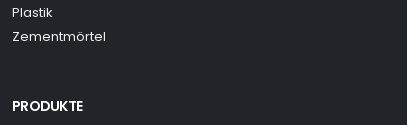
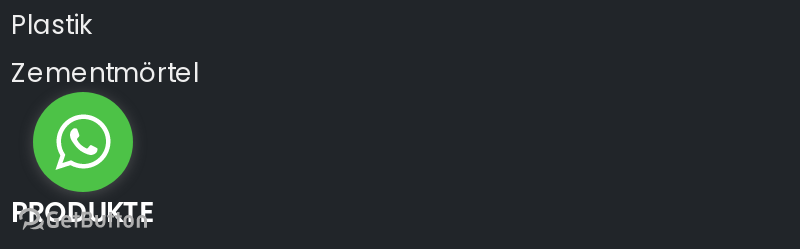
none -> [31,98,135,188] [image]

